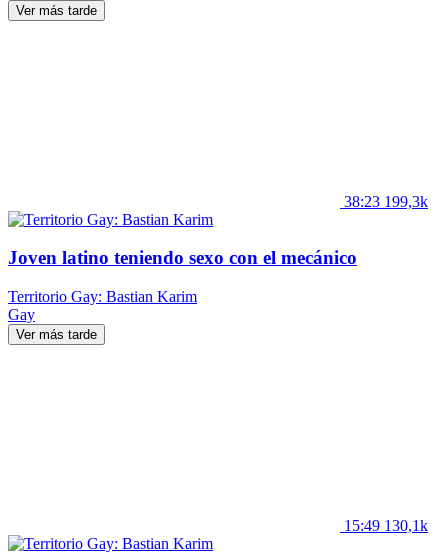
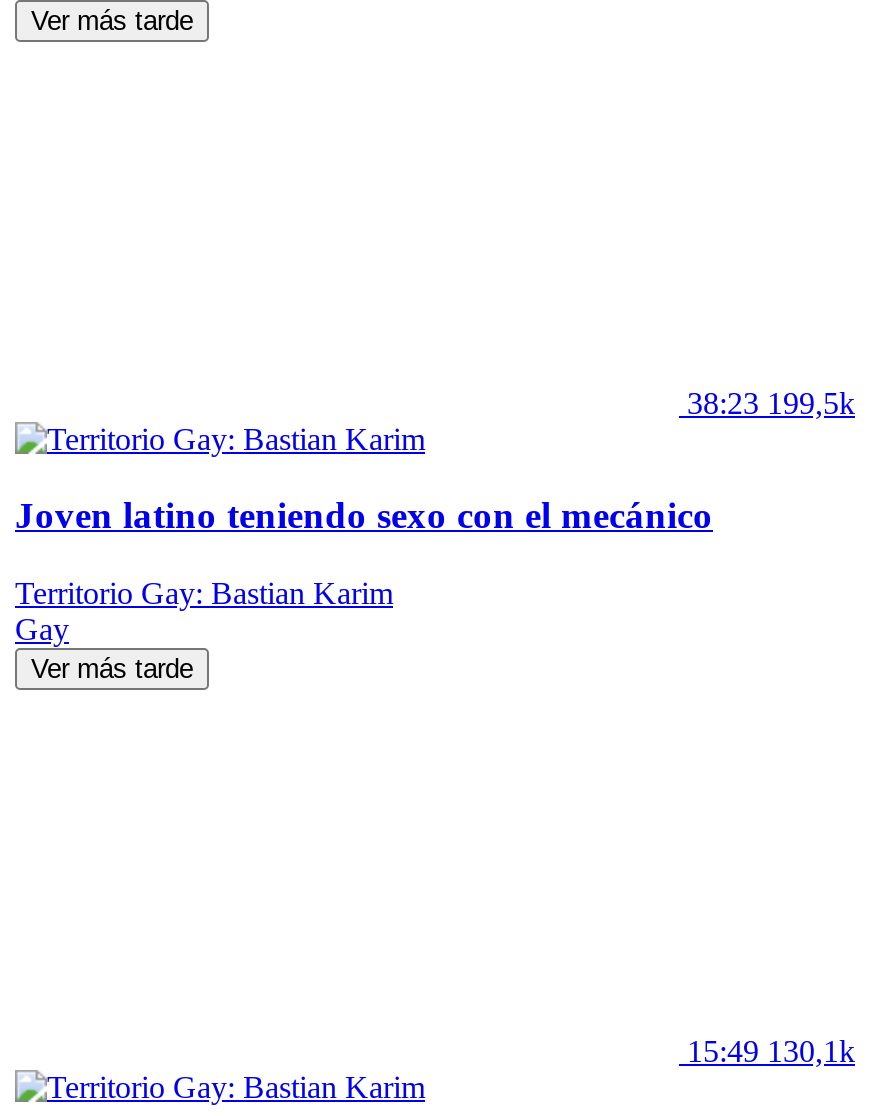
[344,193,428,210] 38:23 199,3k -> [687,386,855,420] 38:23 199,5k

